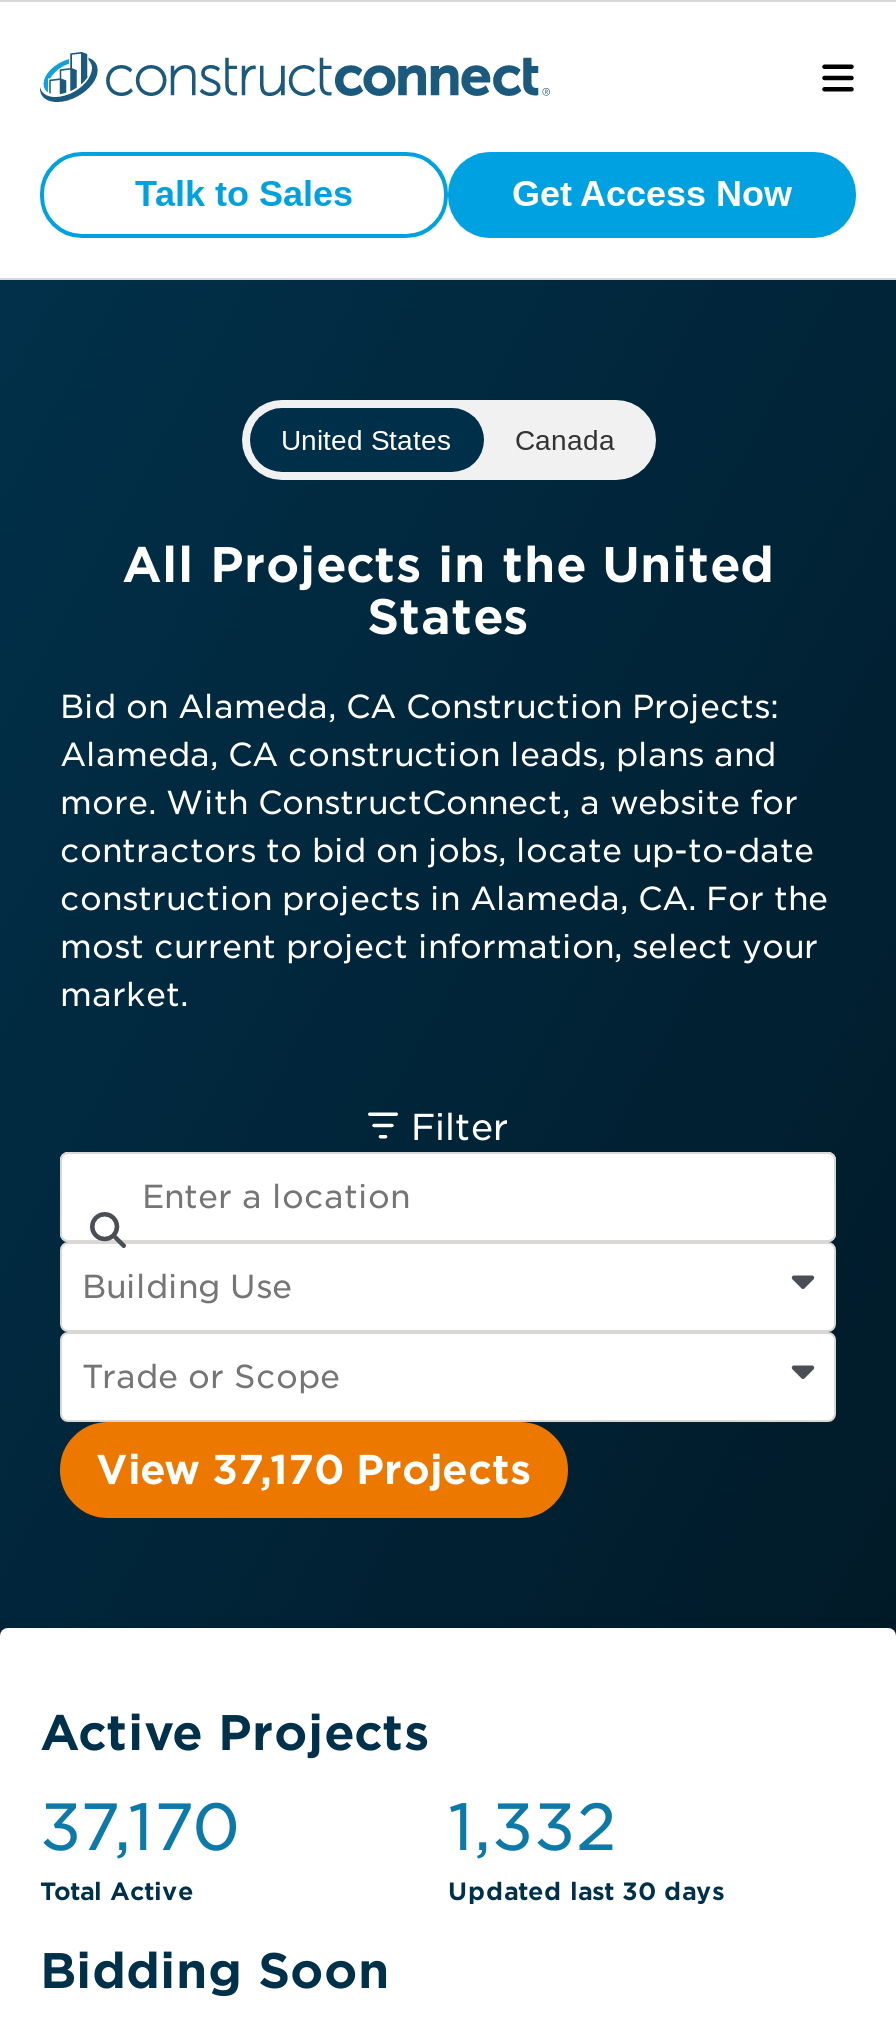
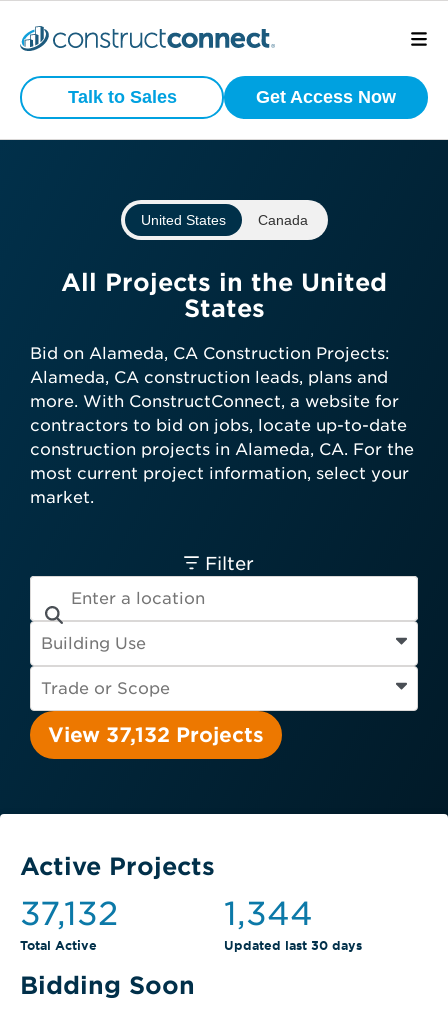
[96,1446,532,1494] View 37,170 Projects -> [48,723,264,747] View 37,132 Projects
[40,1788,240,1866] 37,170 -> [20,894,118,933] 37,132
[448,1788,616,1866] 1,332 -> [224,894,313,933] 1,344

